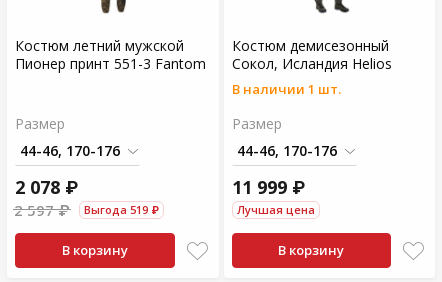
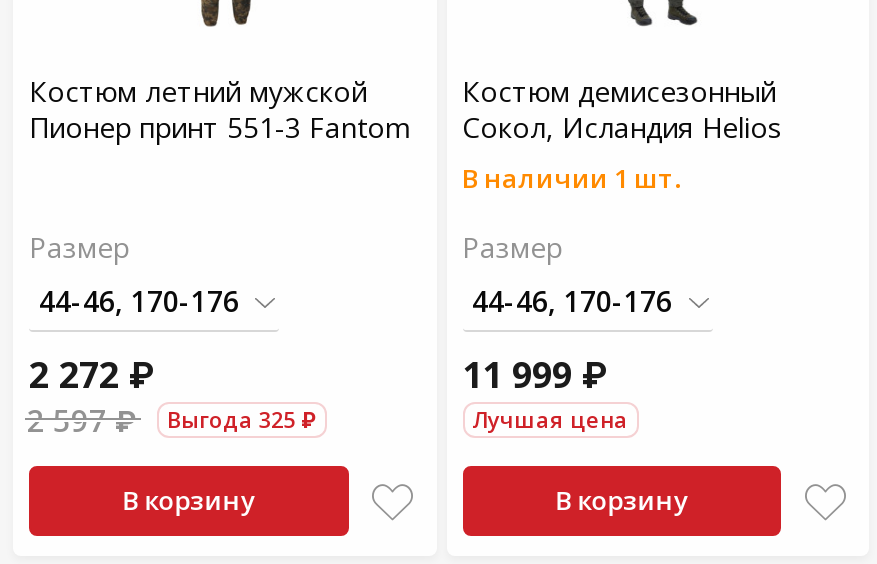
[15,175,78,199] 2 078 ₽ -> [29,350,155,398] 2 272 ₽
[14,200,159,220] 2 597 ₽ Выгода 519 ₽ -> [27,400,317,440] 2 597 ₽ Выгода 325 ₽

